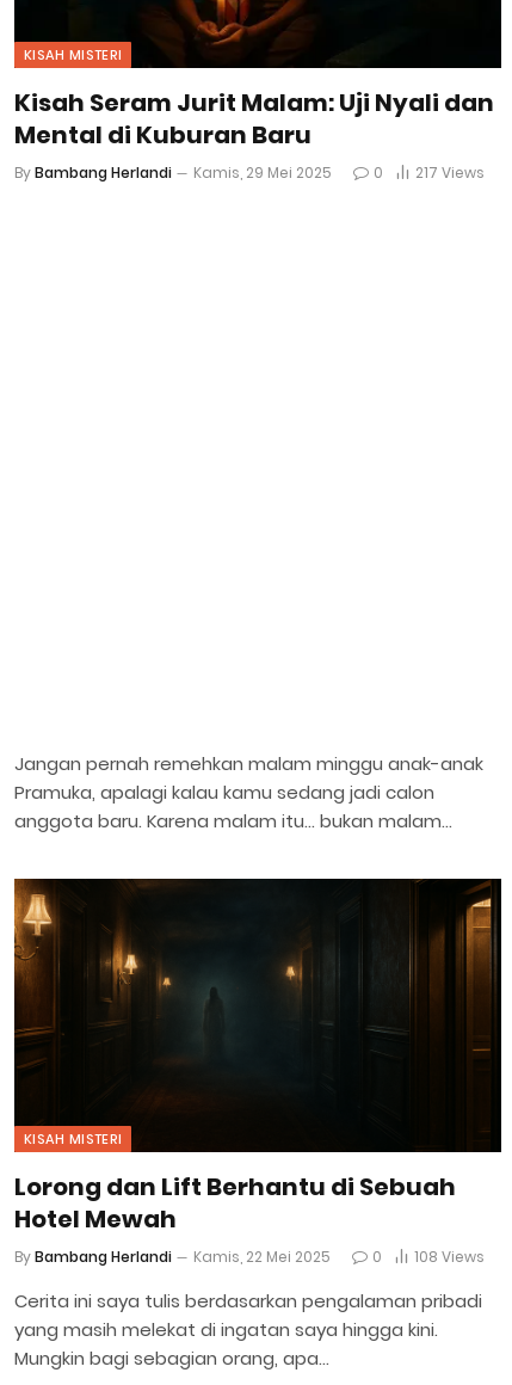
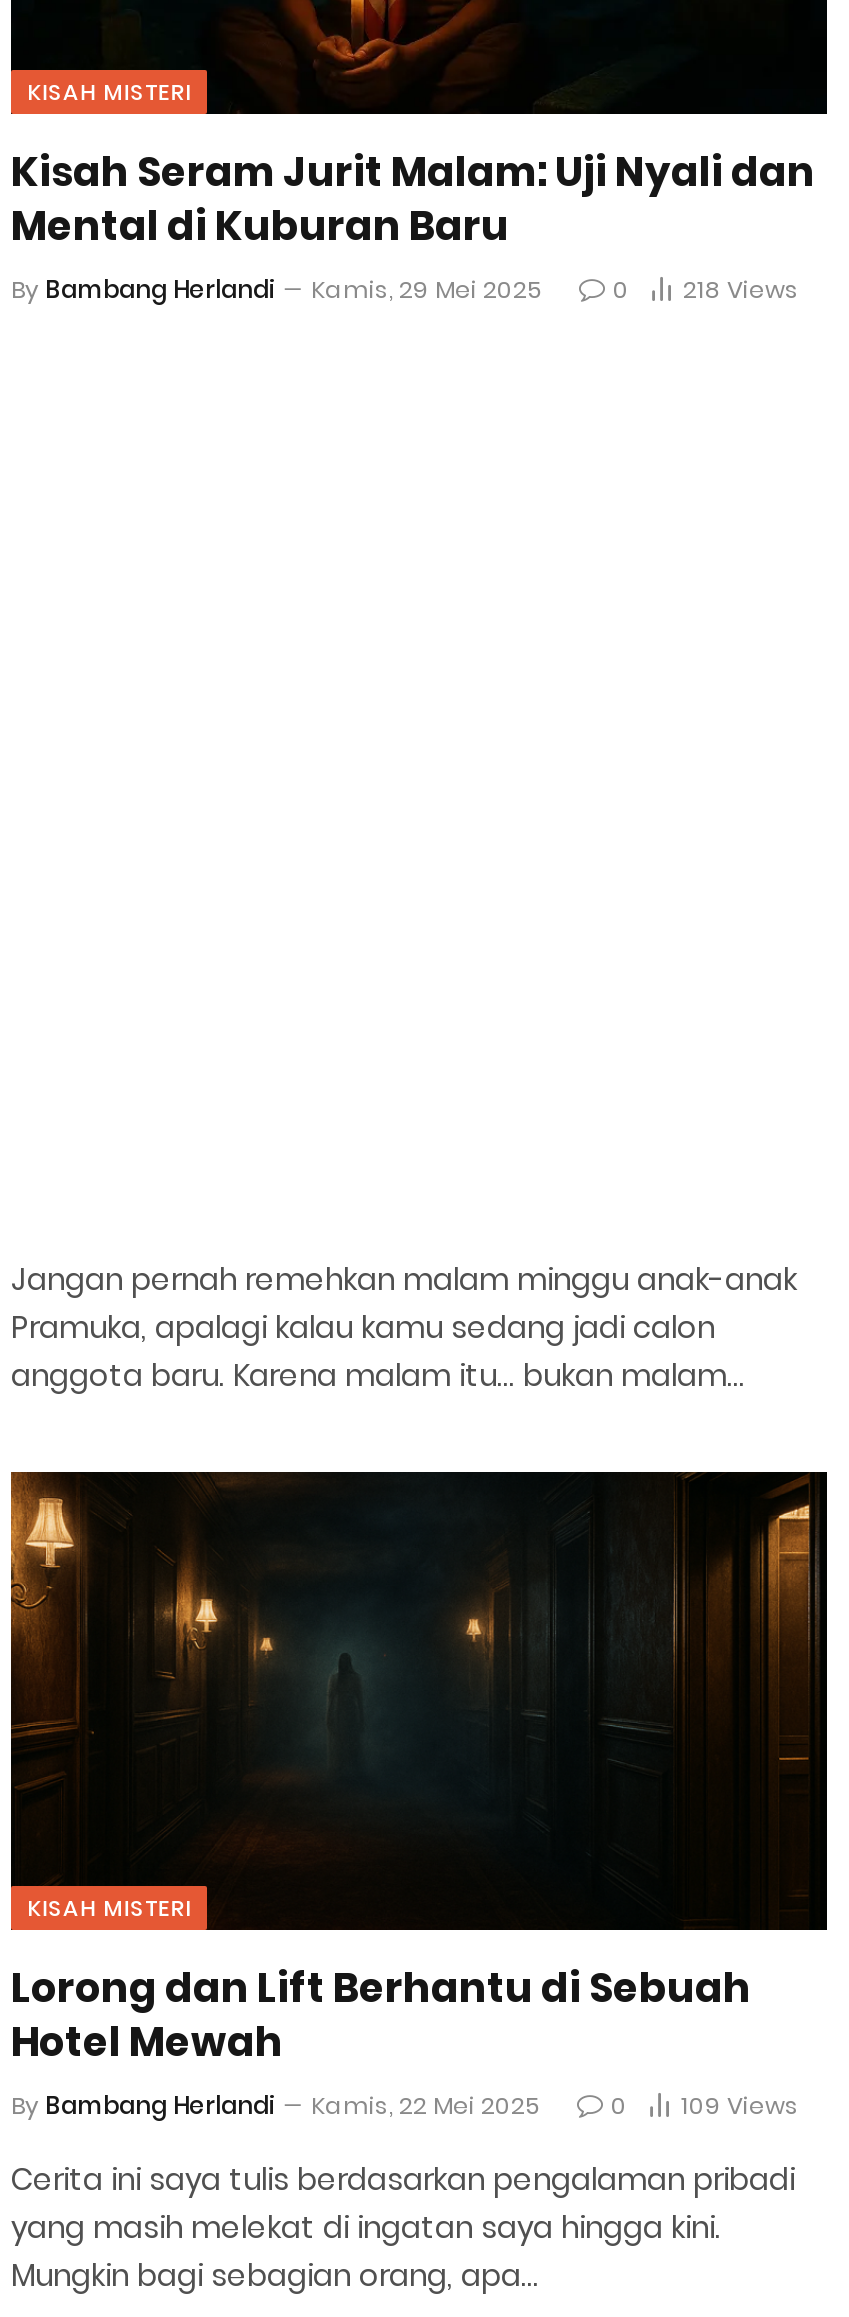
[374,162,485,182] 0 217 Views -> [613,271,799,305] 0 218 Views
[372,1246,485,1267] 0 108 Views -> [611,2088,799,2122] 0 109 Views

